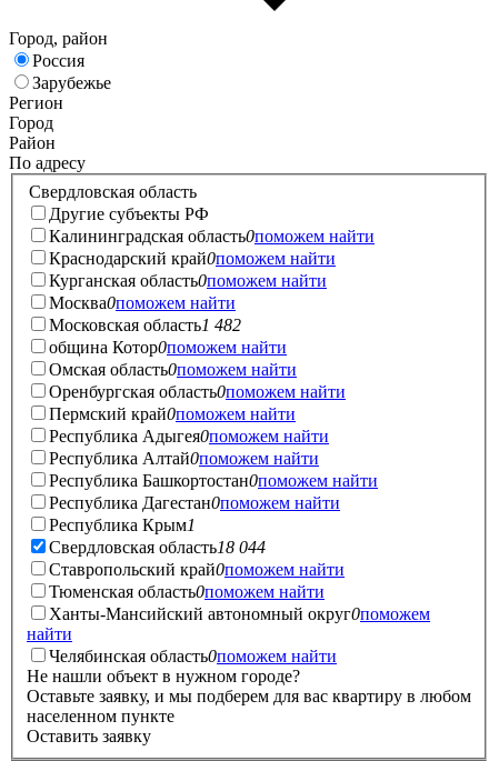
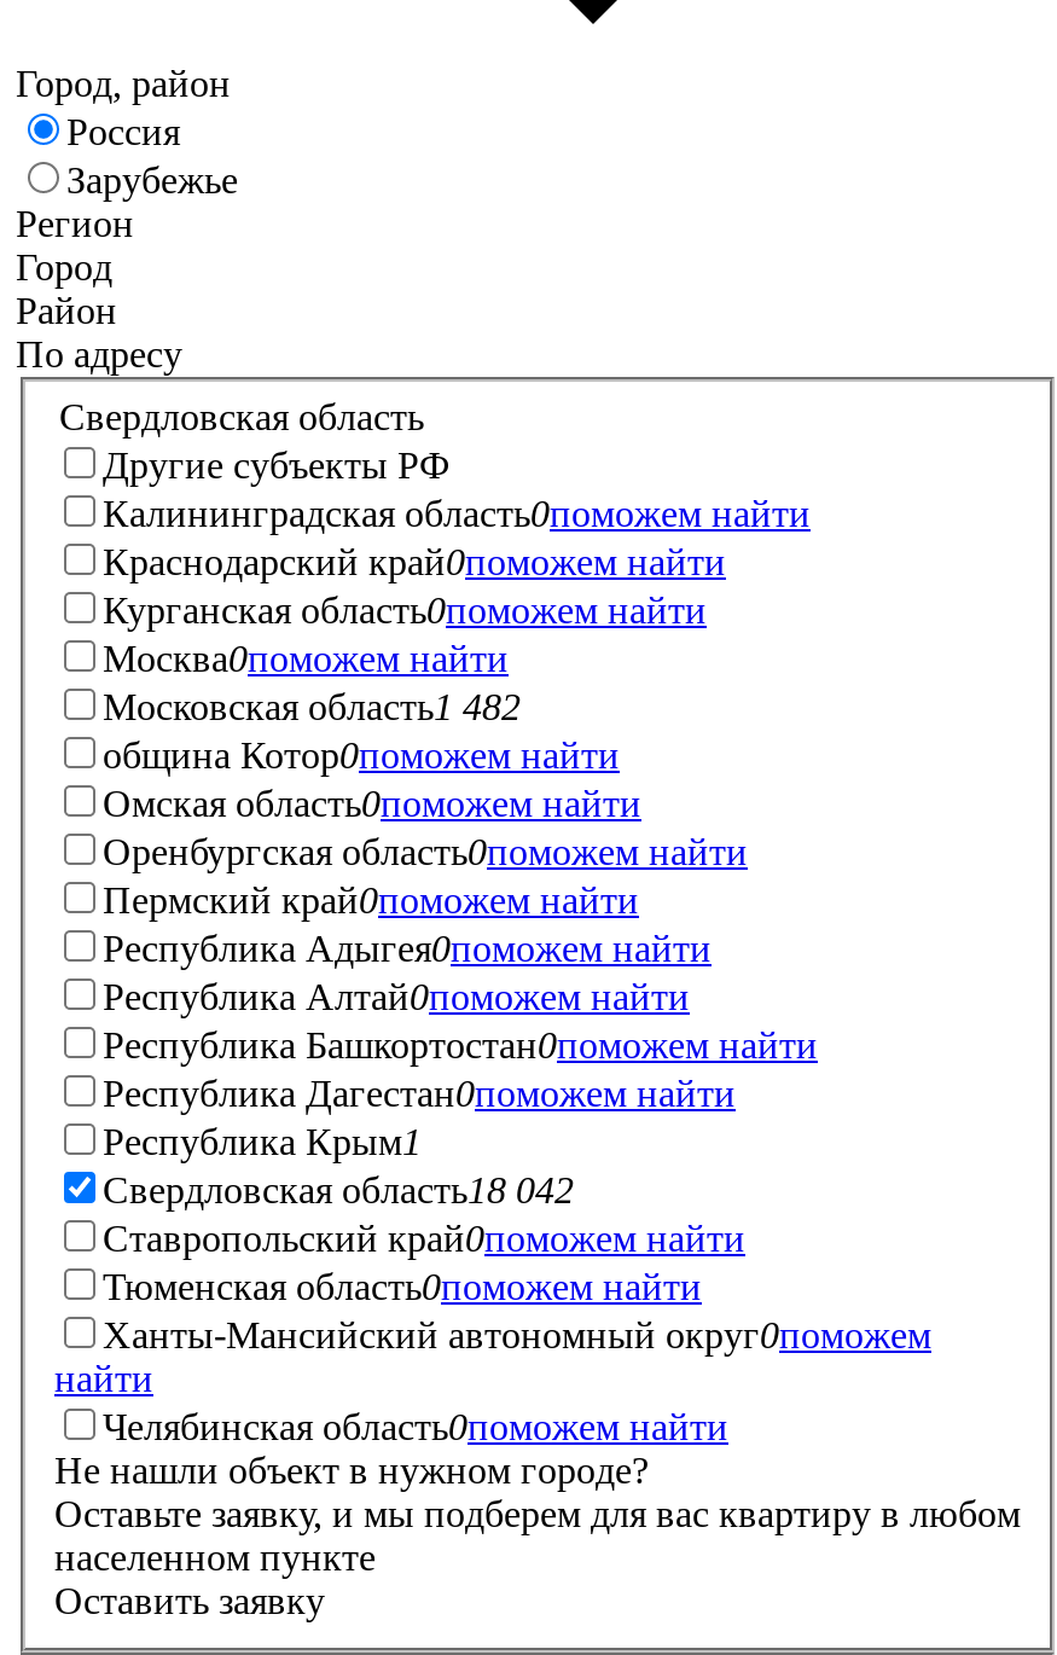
[49,537,266,556] Свердловская область18 044 -> [103,1169,574,1210] Свердловская область18 042

